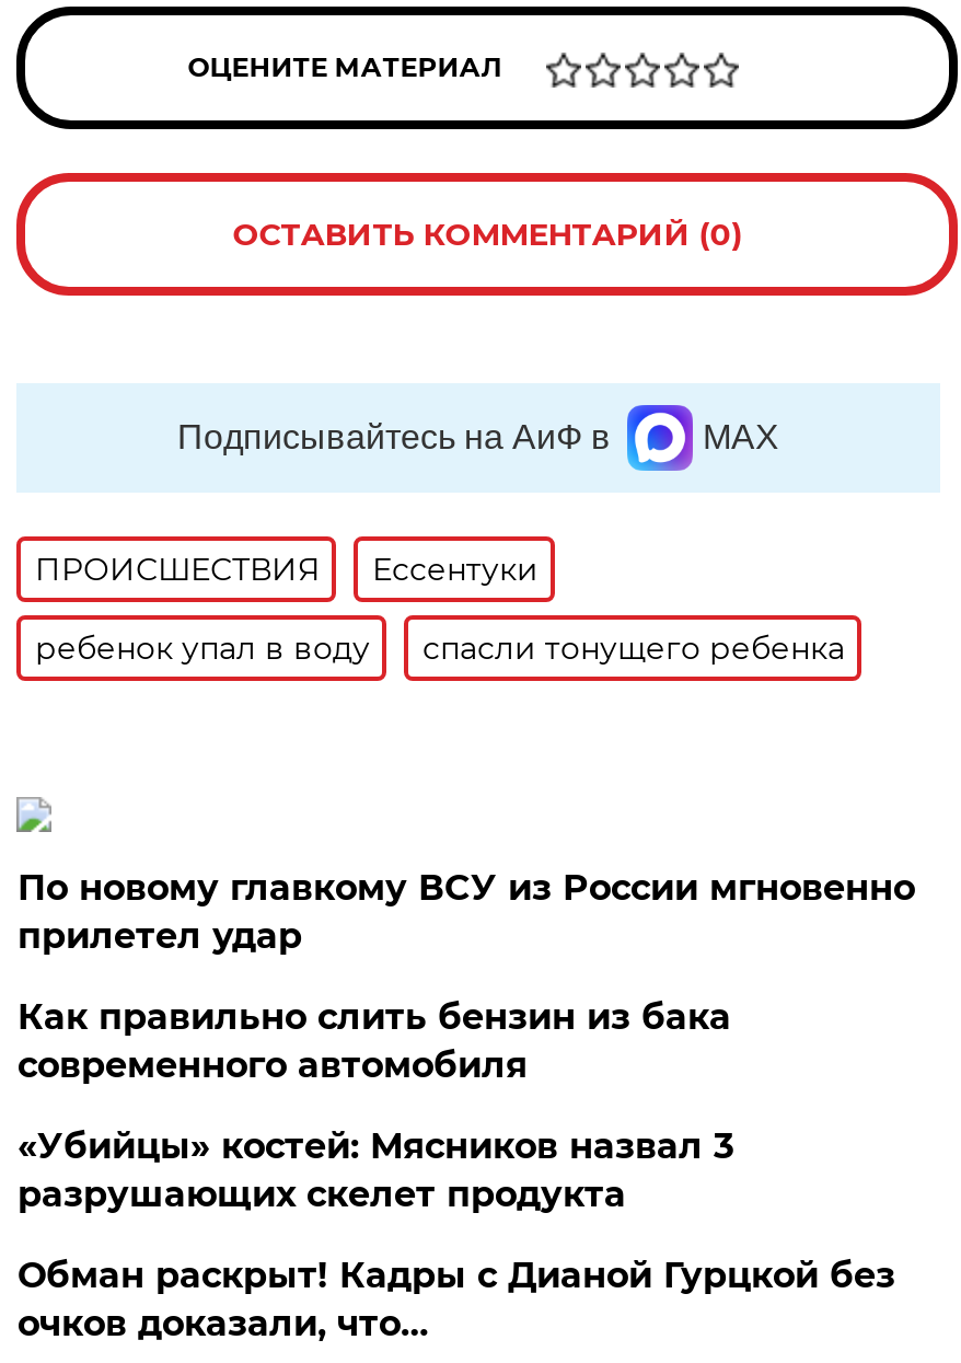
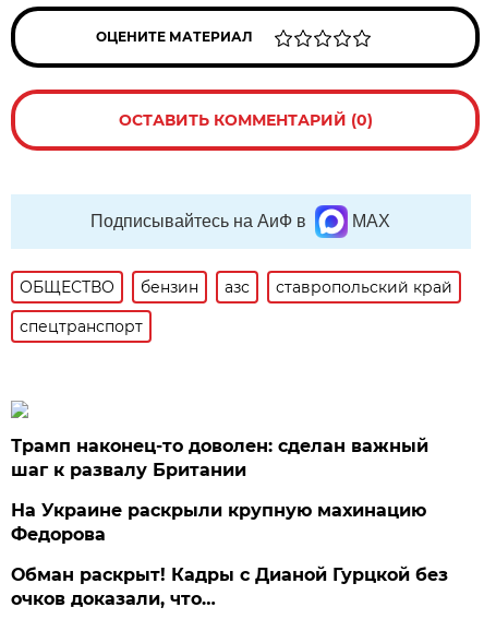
[35,550,845,668] ПРОИСШЕСТВИЯ | Ессентуки | ребенок упал в воду | спасли тонущего ребенка -> [20,277,453,336] ОБЩЕСТВО | бензин | азс | ставропольский край | спецтранспорт
[17,867,915,1215] По новому главкому ВСУ из России мгновенно | прилетел удар | Как правильно слить бензин из бака | современного автомобиля | «Убийцы» костей: Мясников назвал 3 | разрушающих скелет продукта -> [11,436,429,545] Трамп наконец-то доволен: сделан важный | шаг к развалу Британии | На Украине раскрыли крупную махинацию | Федорова

